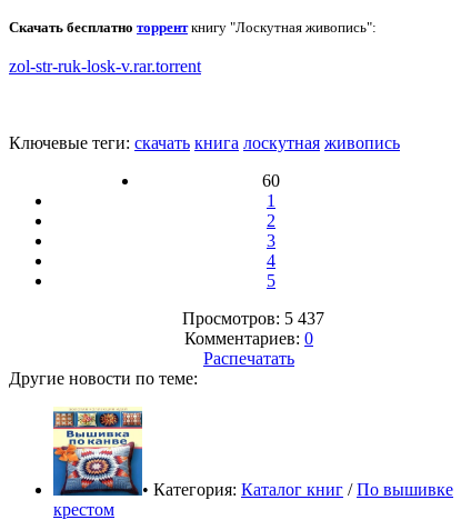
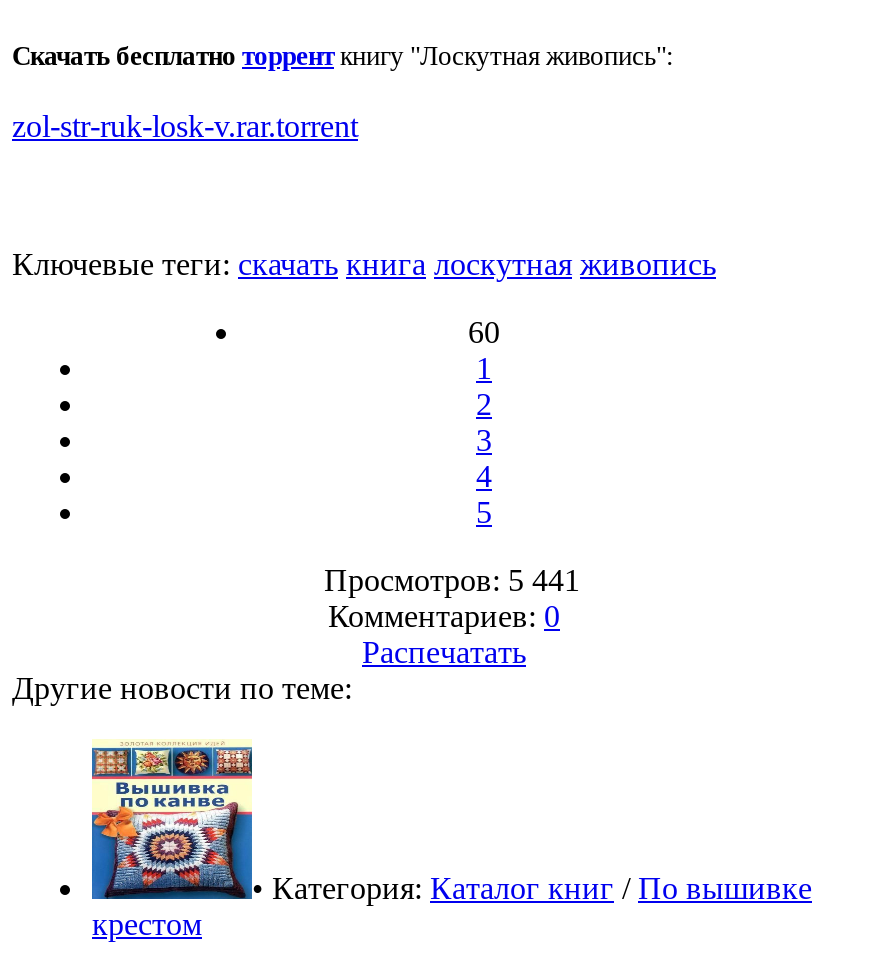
[173,309,324,328] Просмотров: 5 437 -> [308,563,580,597] Просмотров: 5 441

